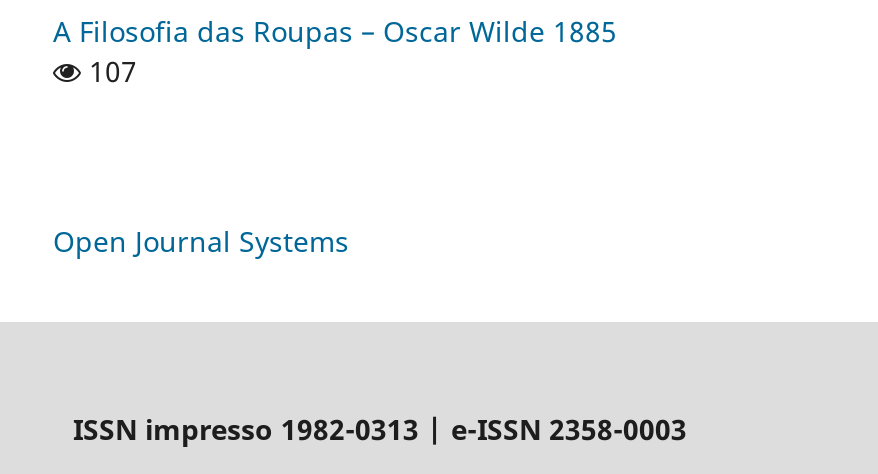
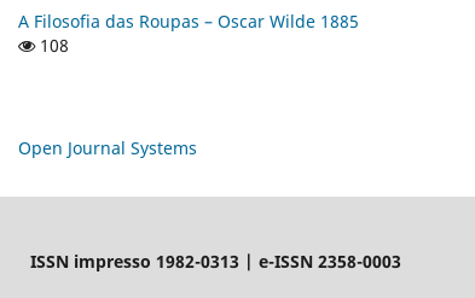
[81,52,137,90] 107 -> [35,34,69,57] 108

